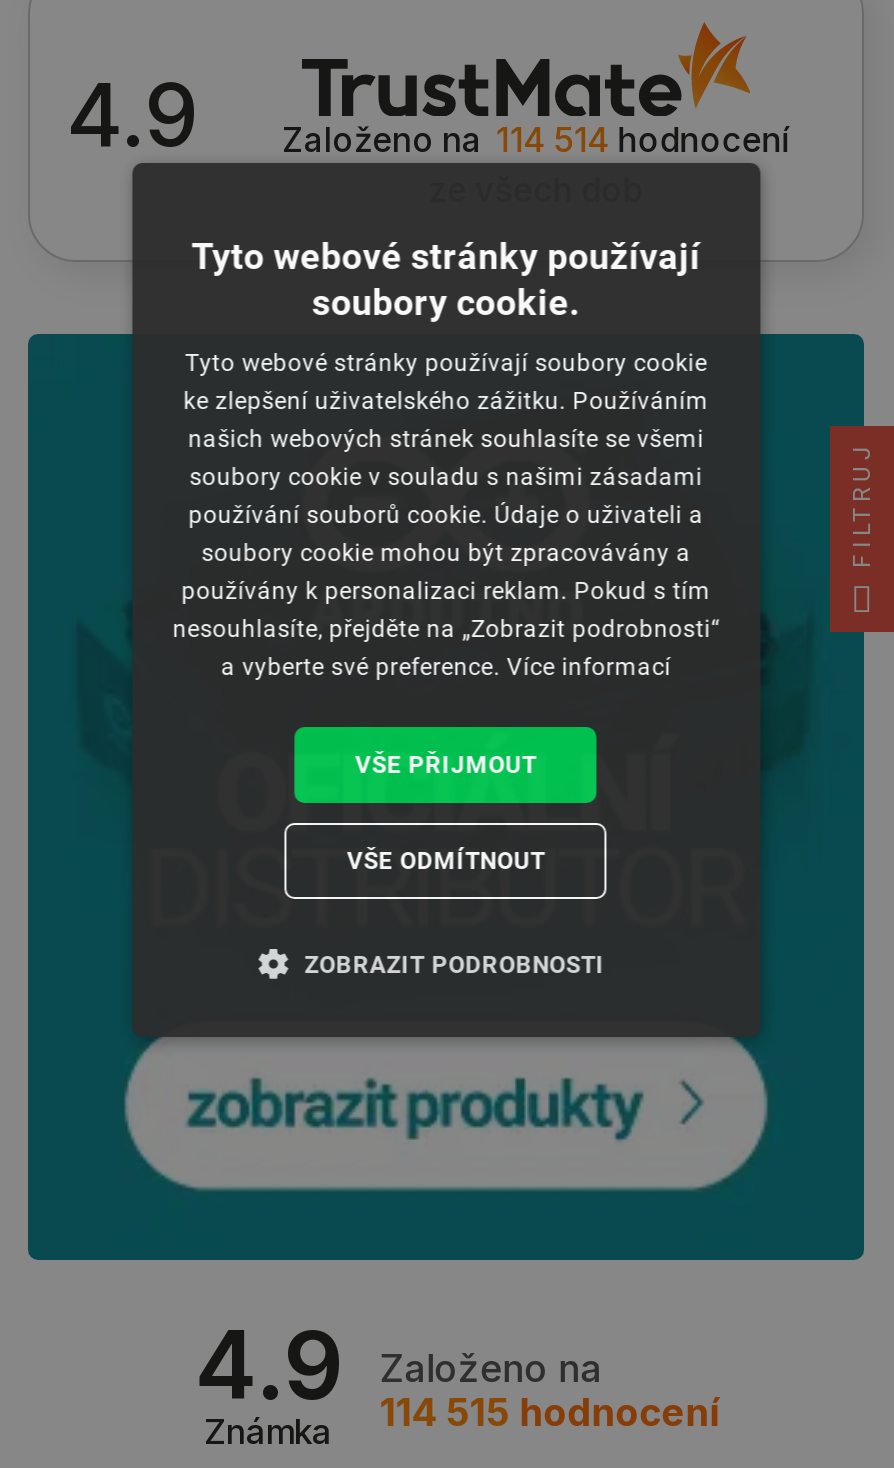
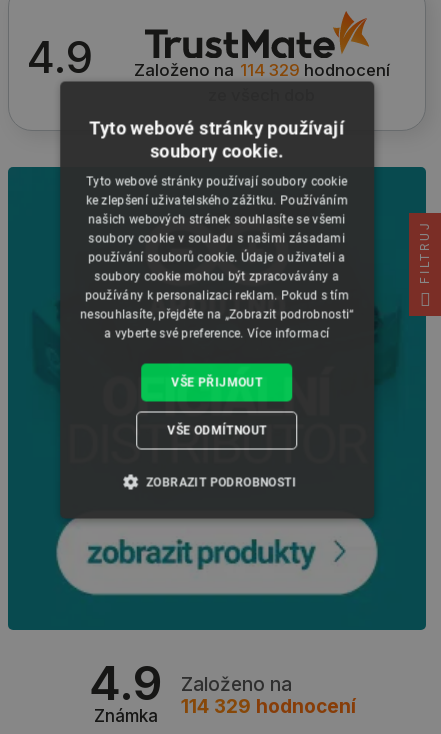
[282,121,789,161] Založeno na 114 514 hodnocení -> [133,60,390,80] Založeno na 114 329 hodnocení
[380,1390,720,1436] 114 515 hodnocení -> [181,695,356,718] 114 329 hodnocení

